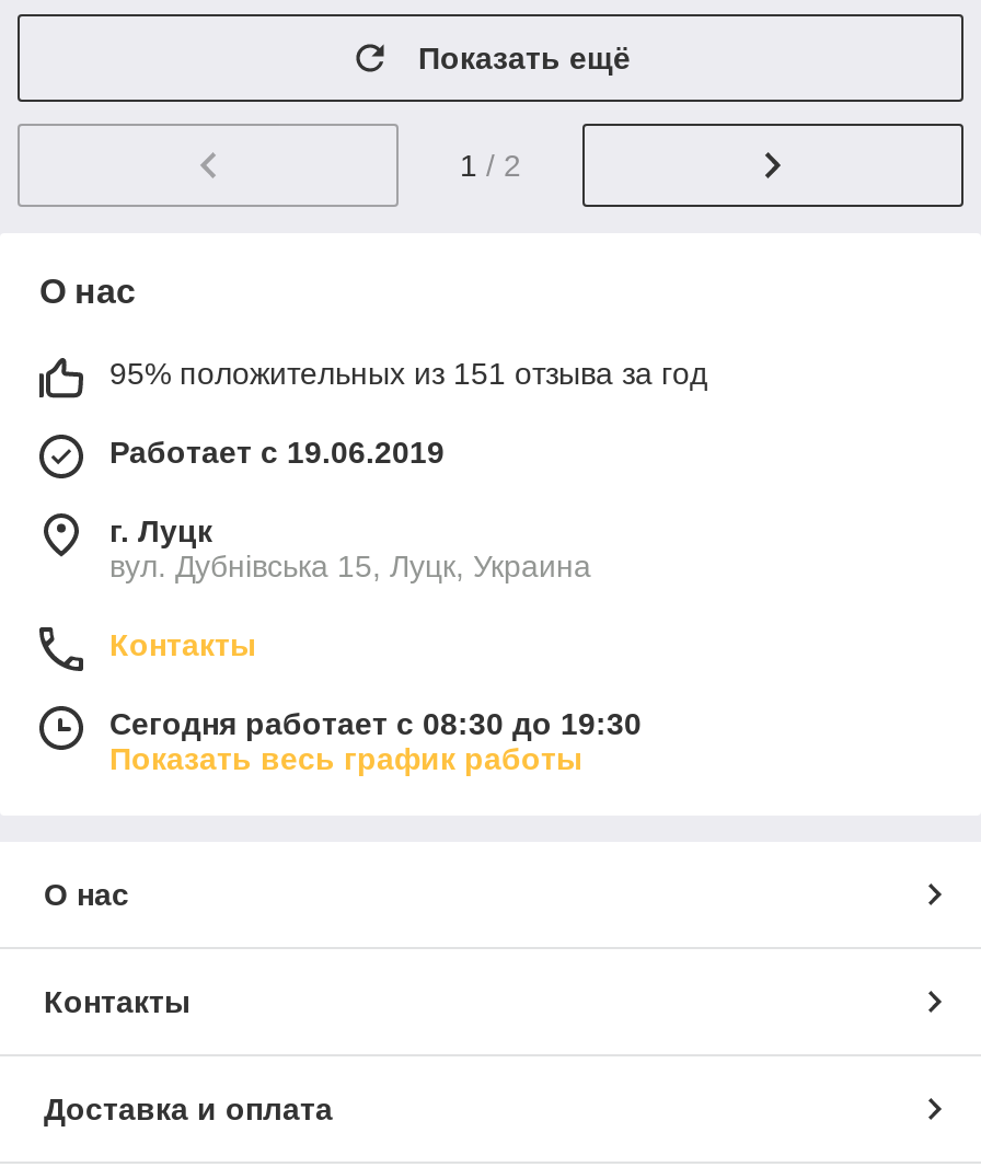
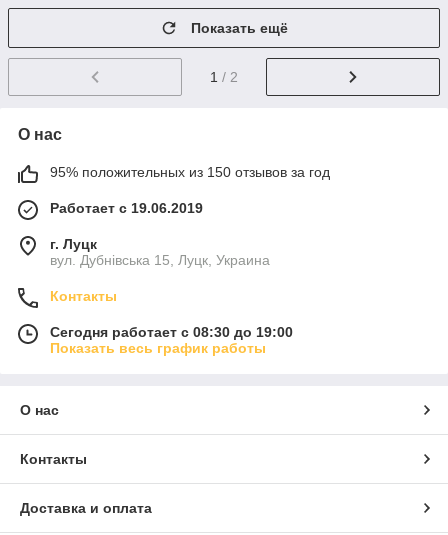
[109,356,707,391] 95% положительных из 151 отзыва за год -> [50,164,330,180] 95% положительных из 150 отзывов за год
[109,706,642,741] Сегодня работает с 08:30 до 19:30 -> [50,324,293,340] Сегодня работает с 08:30 до 19:00

